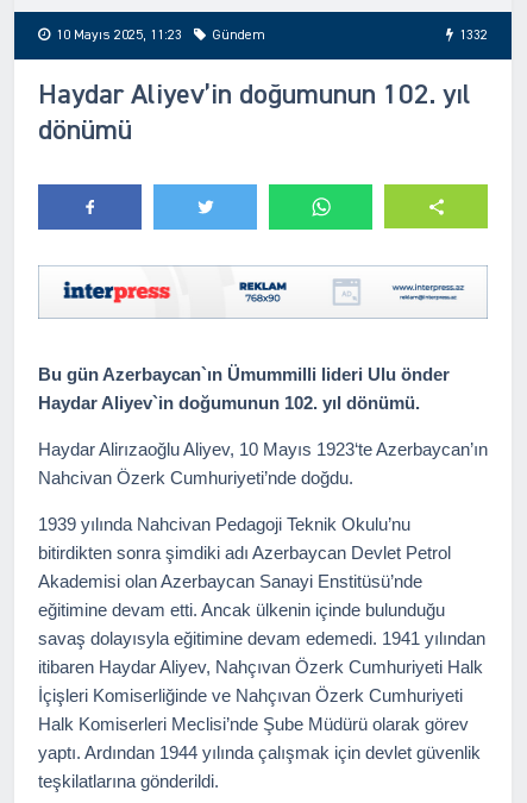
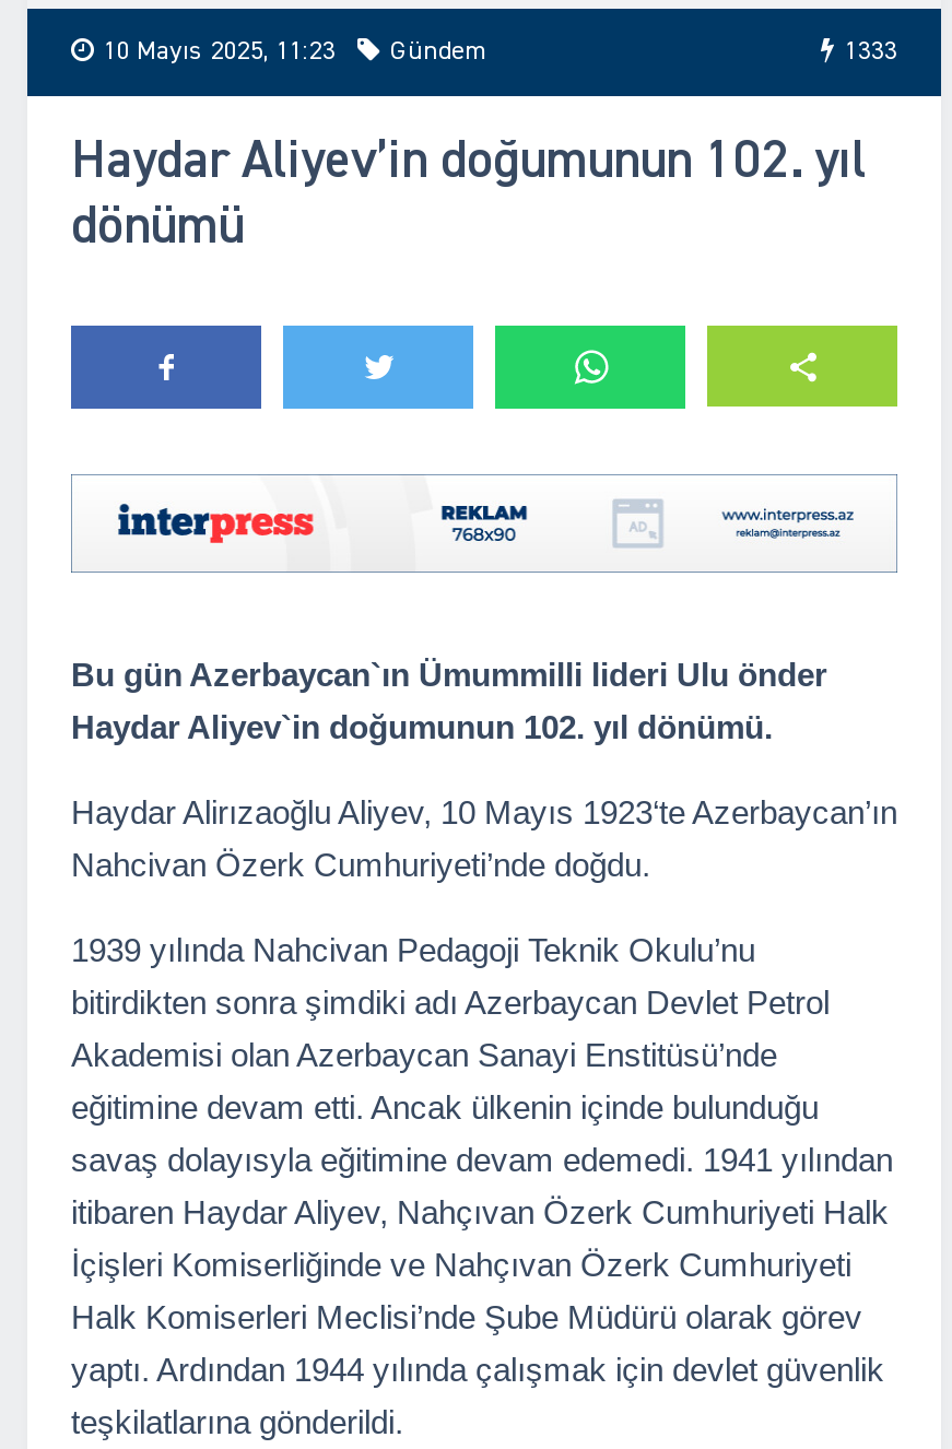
[459,29,488,43] 1332 -> [845,40,897,66] 1333

